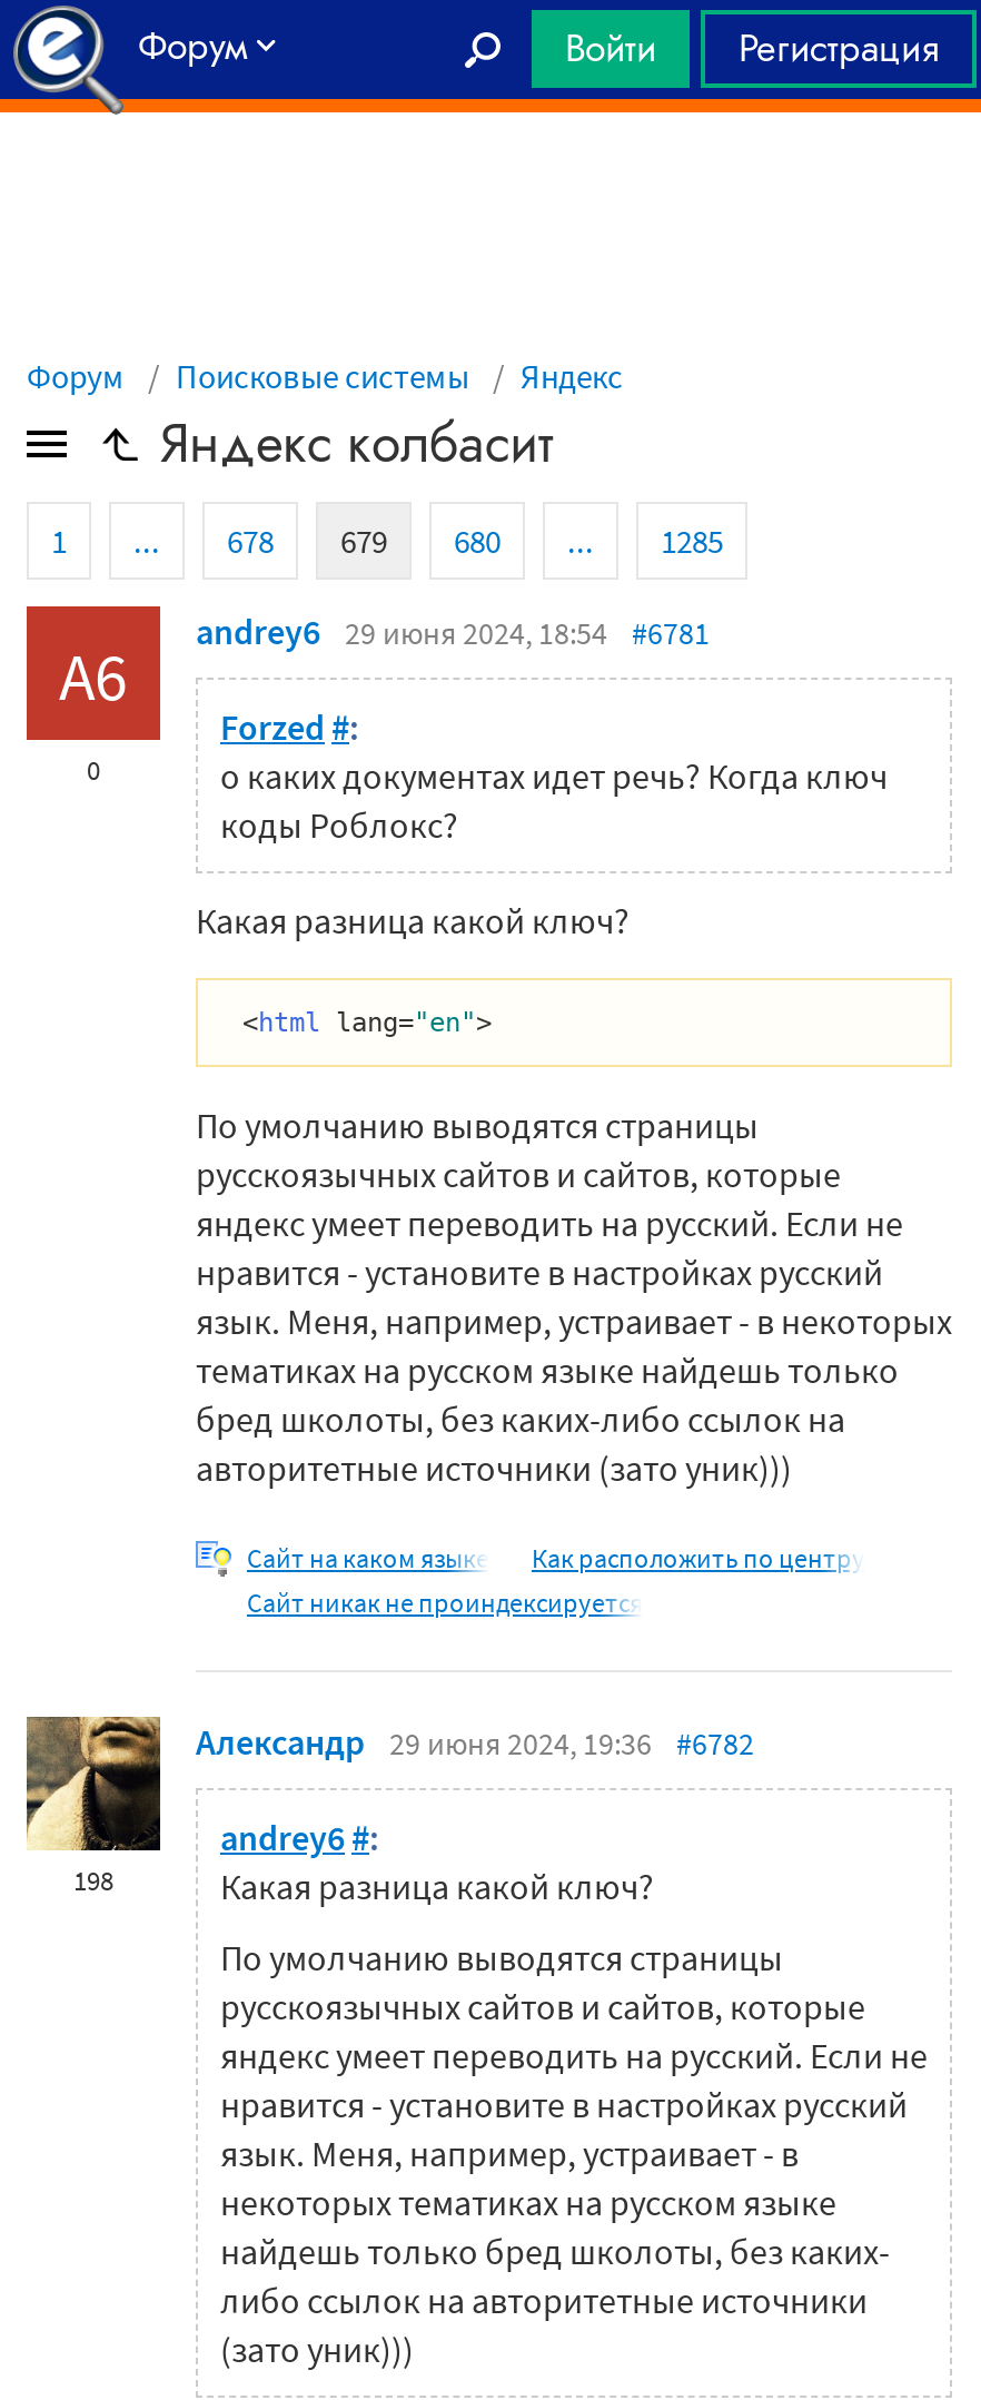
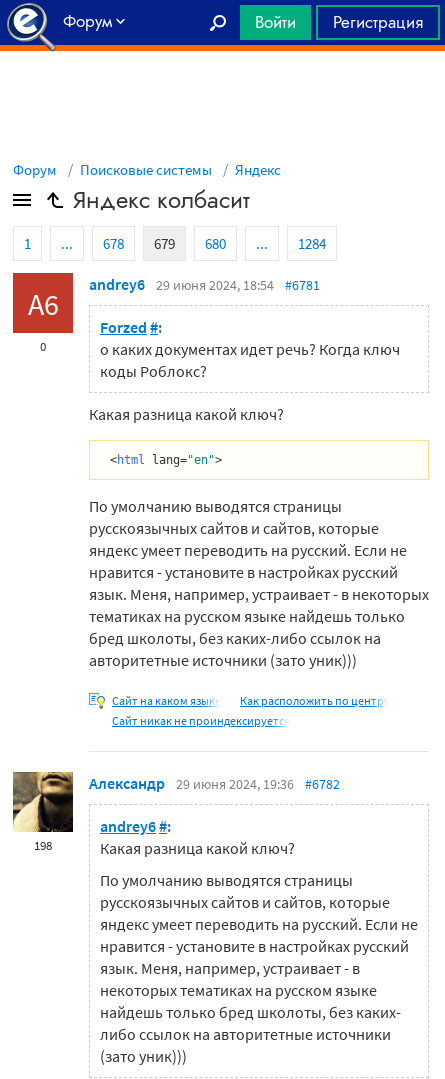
[661,520,723,562] 1285 -> [298,234,326,253] 1284

